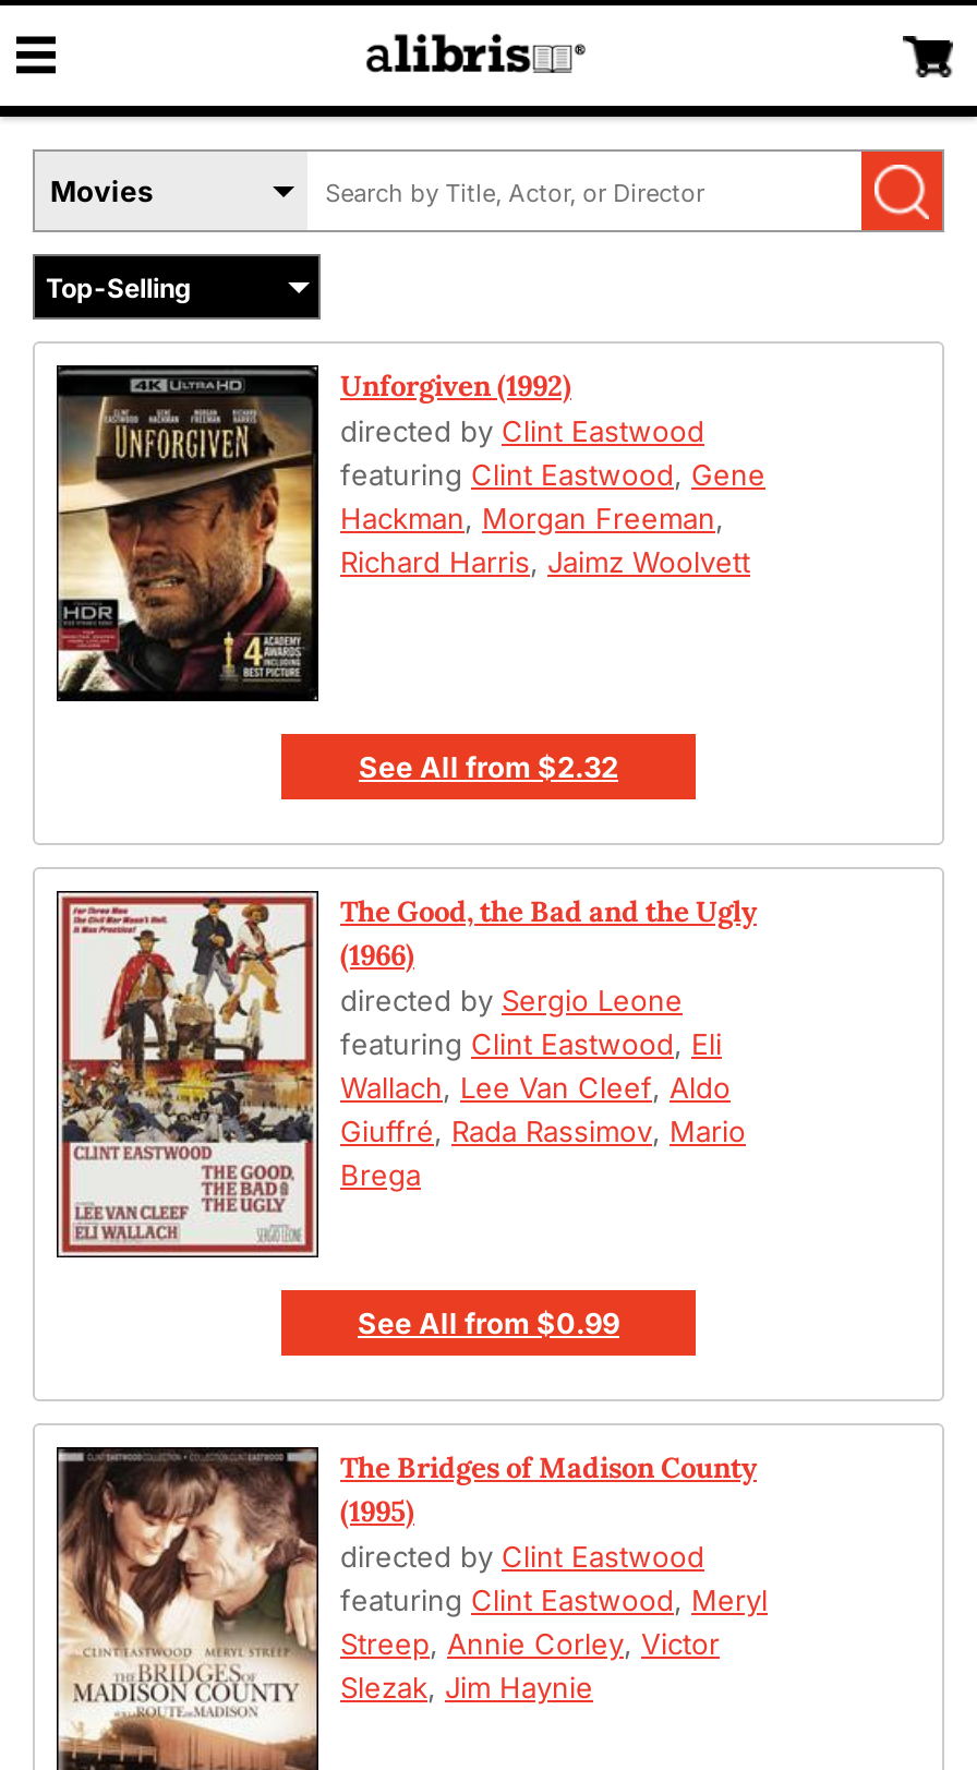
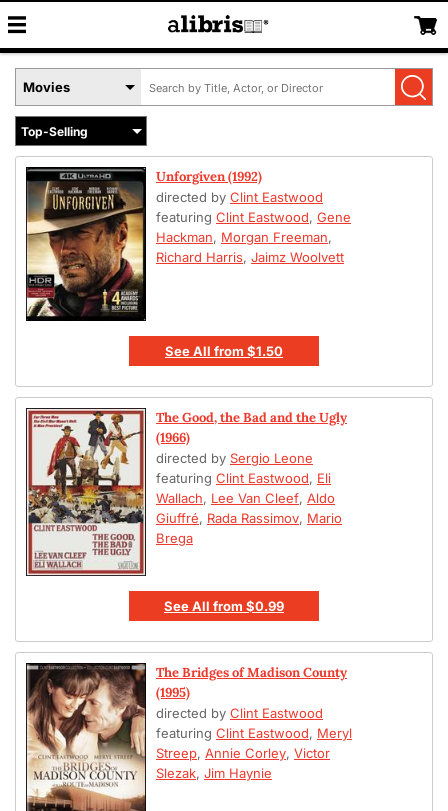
[359,748,618,783] See All from $2.32 -> [165,343,283,359] See All from $1.50

